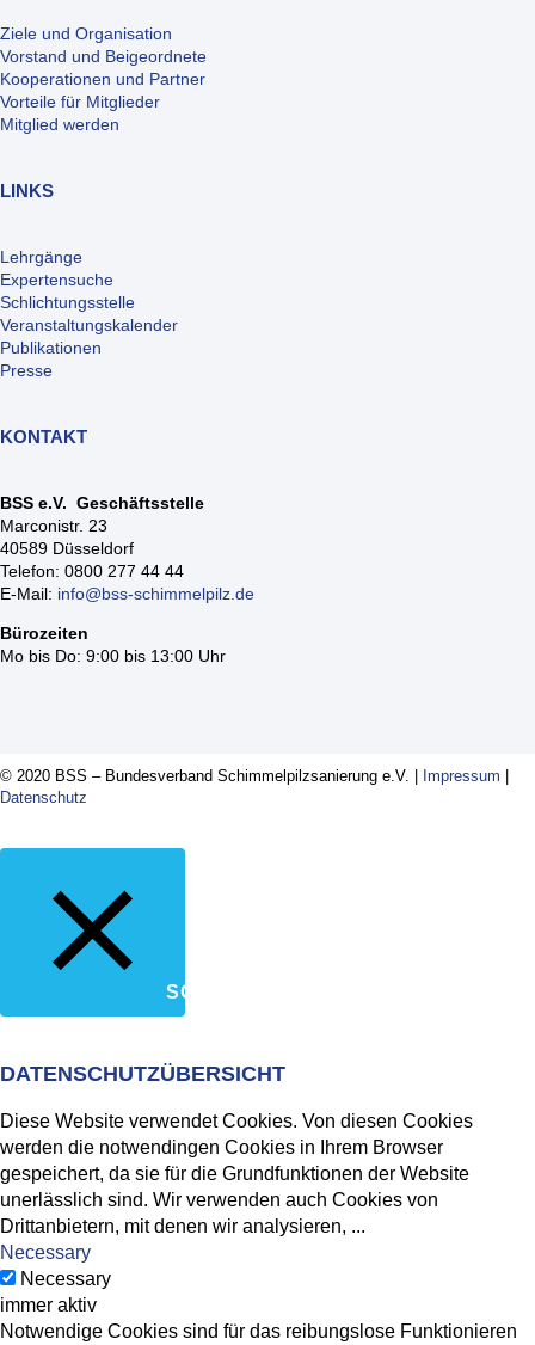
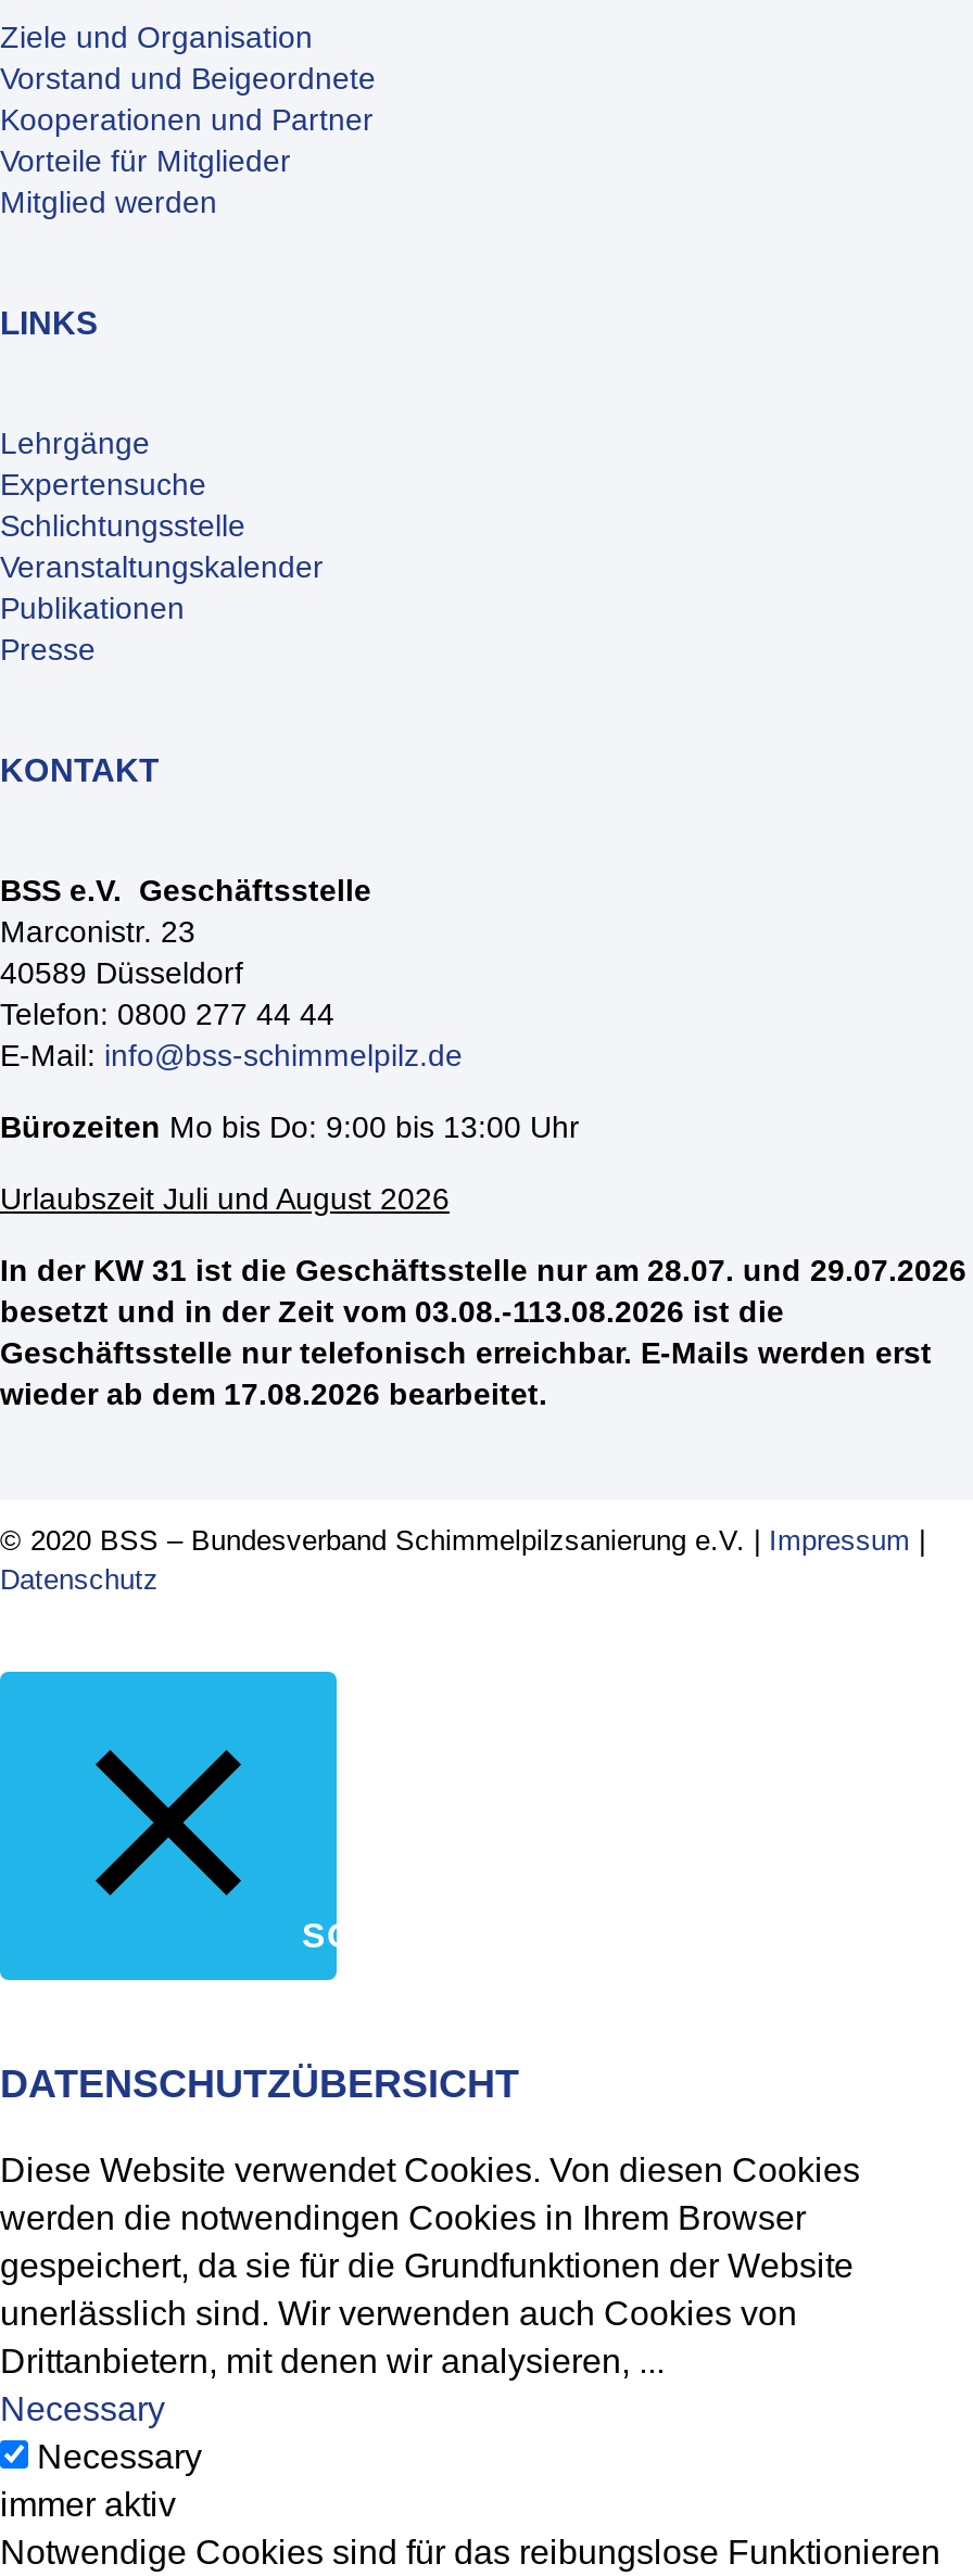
[0,623,226,665] Bürozeiten | Mo bis Do: 9:00 bis 13:00 Uhr -> [0,1109,966,1411] Bürozeiten Mo bis Do: 9:00 bis 13:00 Uhr | Urlaubszeit Juli und August 2026 | In der KW 31 ist die Geschäftsstelle nur am 28.07. und 29.07.2026 | besetzt und in der Zeit vom 03.08.-113.08.2026 ist die | Geschäftsstelle nur telefonisch erreichbar. E-Mails werden erst | wieder ab dem 17.08.2026 bearbeitet.

